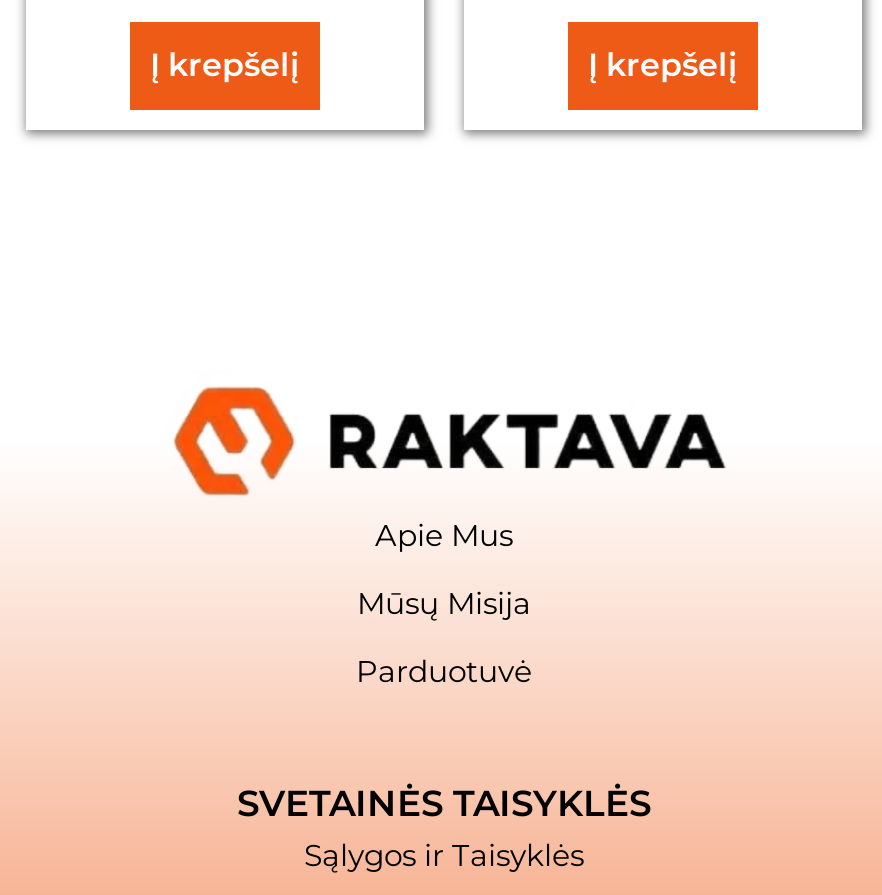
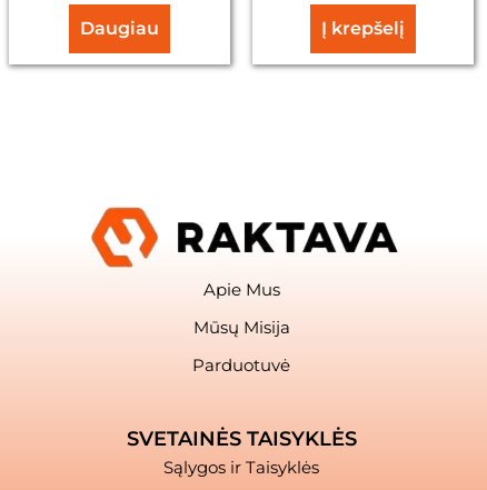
[150,47,300,85] Į krepšelį -> [80,18,159,39] Daugiau

